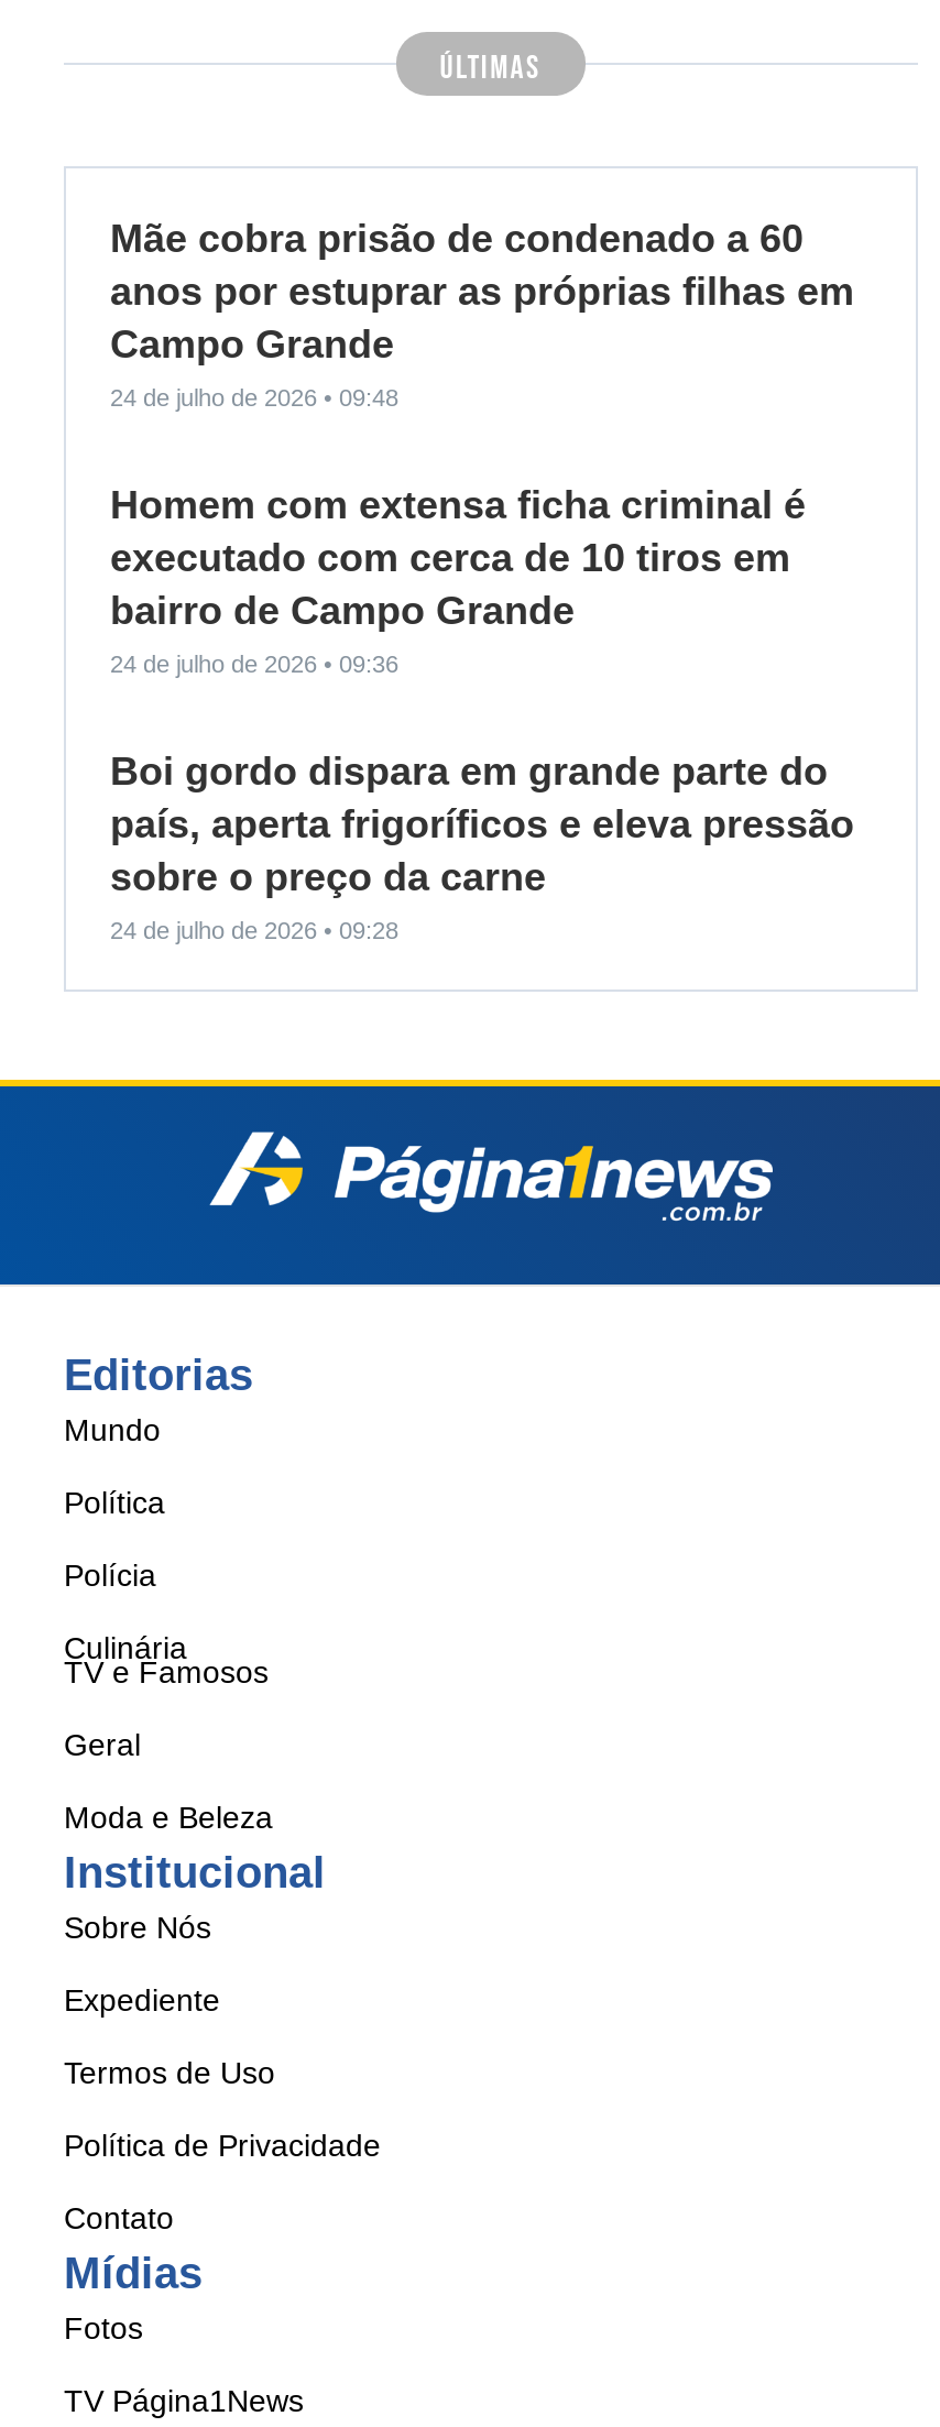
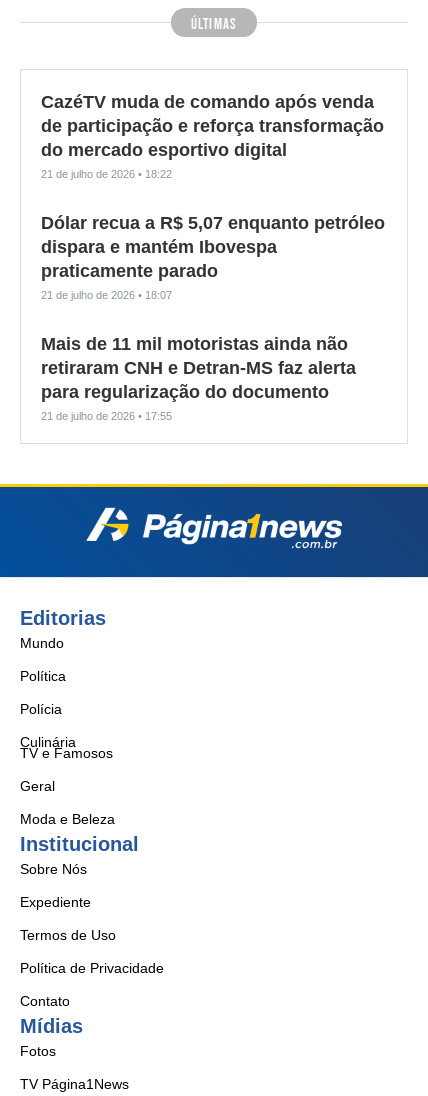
[110,216,854,410] Mãe cobra prisão de condenado a 60 | anos por estuprar as próprias filhas em | Campo Grande | 24 de julho de 2026 09:48 -> [41,92,384,180] CazéTV muda de comando após venda | de participação e reforça transformação | do mercado esportivo digital | 21 de julho de 2026 18:22
[110,482,806,676] Homem com extensa ficha criminal é | executado com cerca de 10 tiros em | bairro de Campo Grande | 24 de julho de 2026 09:36 -> [41,213,385,301] Dólar recua a R$ 5,07 enquanto petróleo | dispara e mantém Ibovespa | praticamente parado | 21 de julho de 2026 18:07
[110,749,854,942] Boi gordo dispara em grande parte do | país, aperta frigoríficos e eleva pressão | sobre o preço da carne | 24 de julho de 2026 09:28 -> [41,334,356,422] Mais de 11 mil motoristas ainda não | retiraram CNH e Detran-MS faz alerta | para regularização do documento | 21 de julho de 2026 17:55

